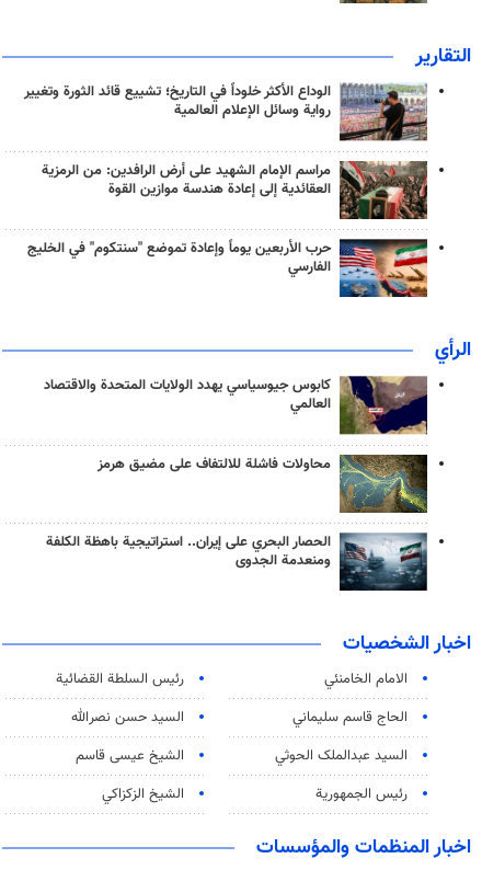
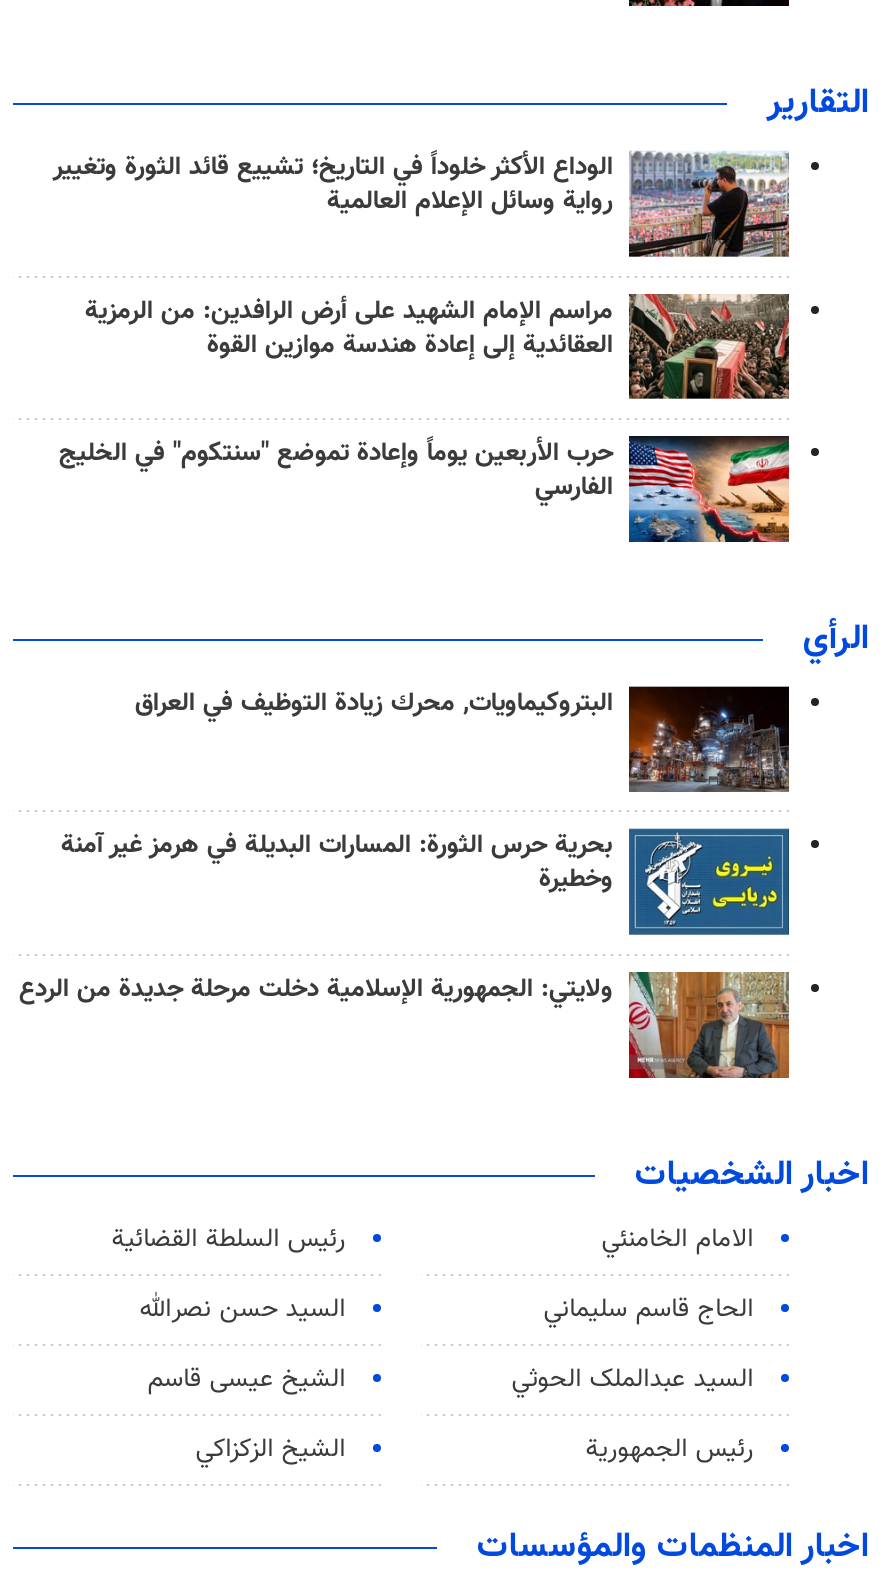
[44,375,428,435] [image] | كابوس جيوسياسي يهدد الولايات المتحدة والاقتصاد | العالمي -> [135,684,791,794] [image] | البتروكيماويات, محرك زيادة التوظيف في العراق
[97,453,428,514] [image] | محاولات فاشلة للالتفاف على مضيق هرمز -> [61,826,791,936] [image] | بحرية حرس الثورة: المسارات البديلة في هرمز غير آمنة | وخطيرة
[46,531,428,592] [image] | الحصار البحري على إيران.. استراتيجية باهظة الكلفة | ومنعدمة الجدوى -> [19,970,791,1080] [image] | ولايتي: الجمهورية الإسلامية دخلت مرحلة جديدة من الردع

